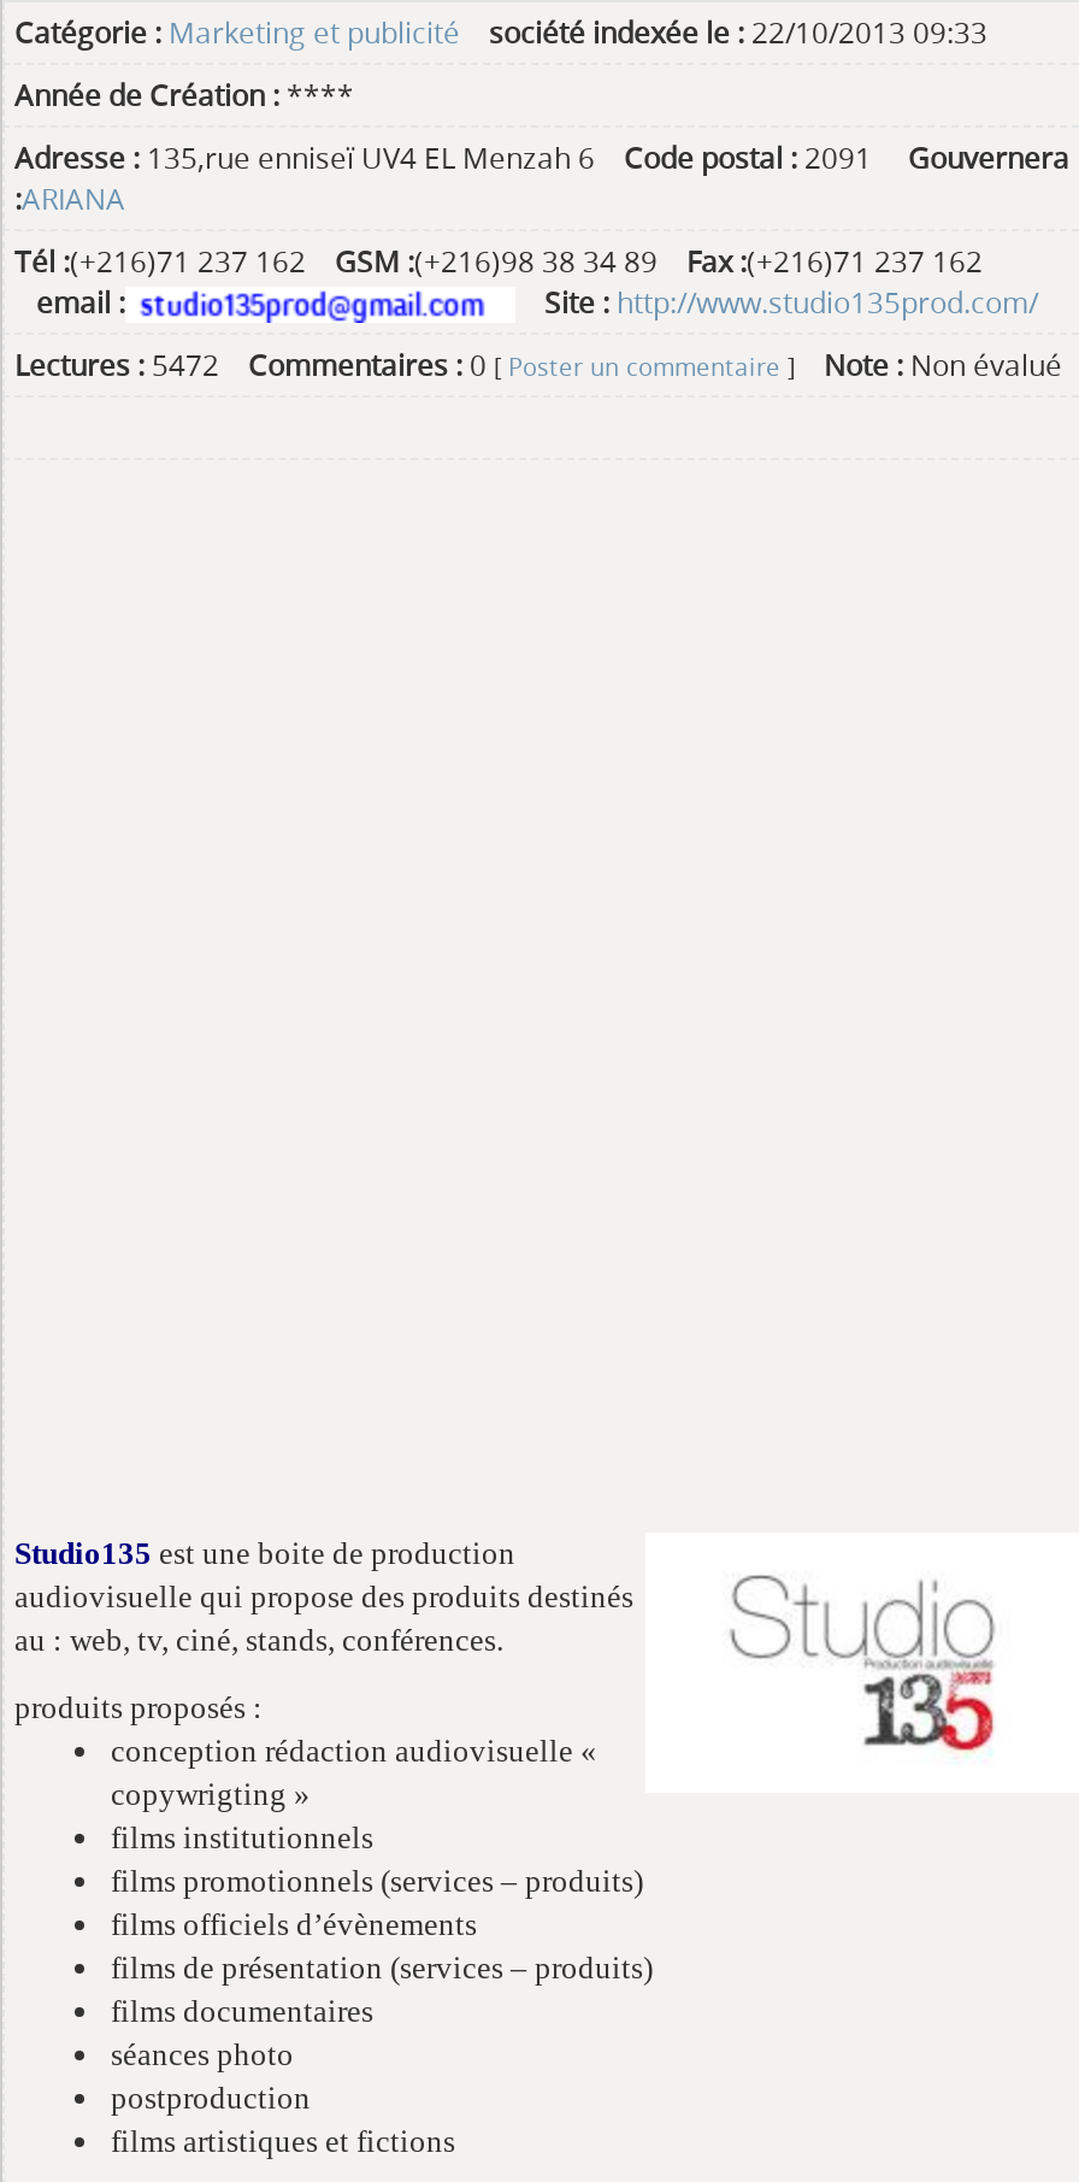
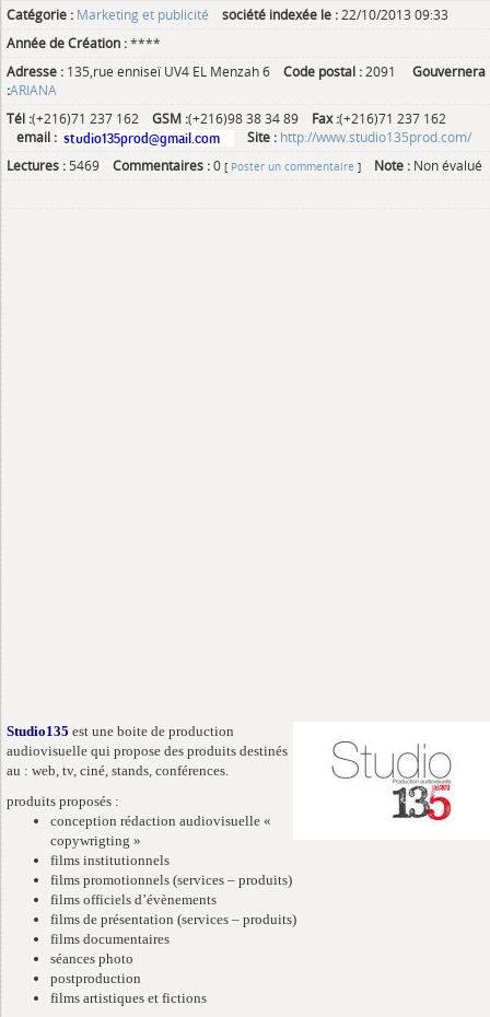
[14,345,795,383] Lectures : 5472 Commentaires : 0 [Poster un commentaire] -> [7,156,361,174] Lectures : 5469 Commentaires : 0 [Poster un commentaire]

